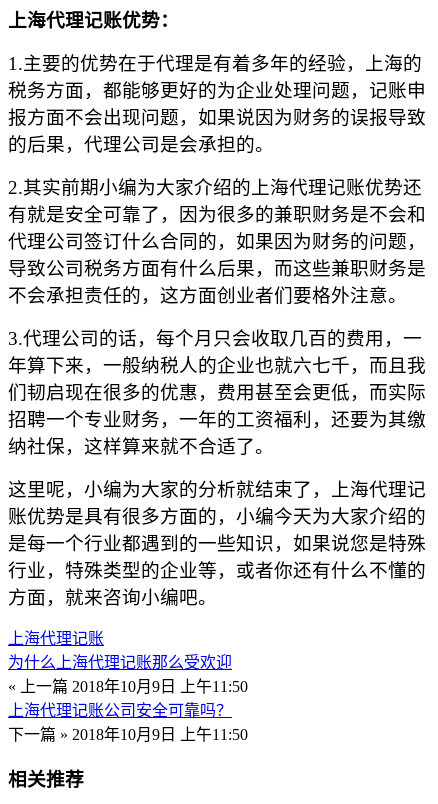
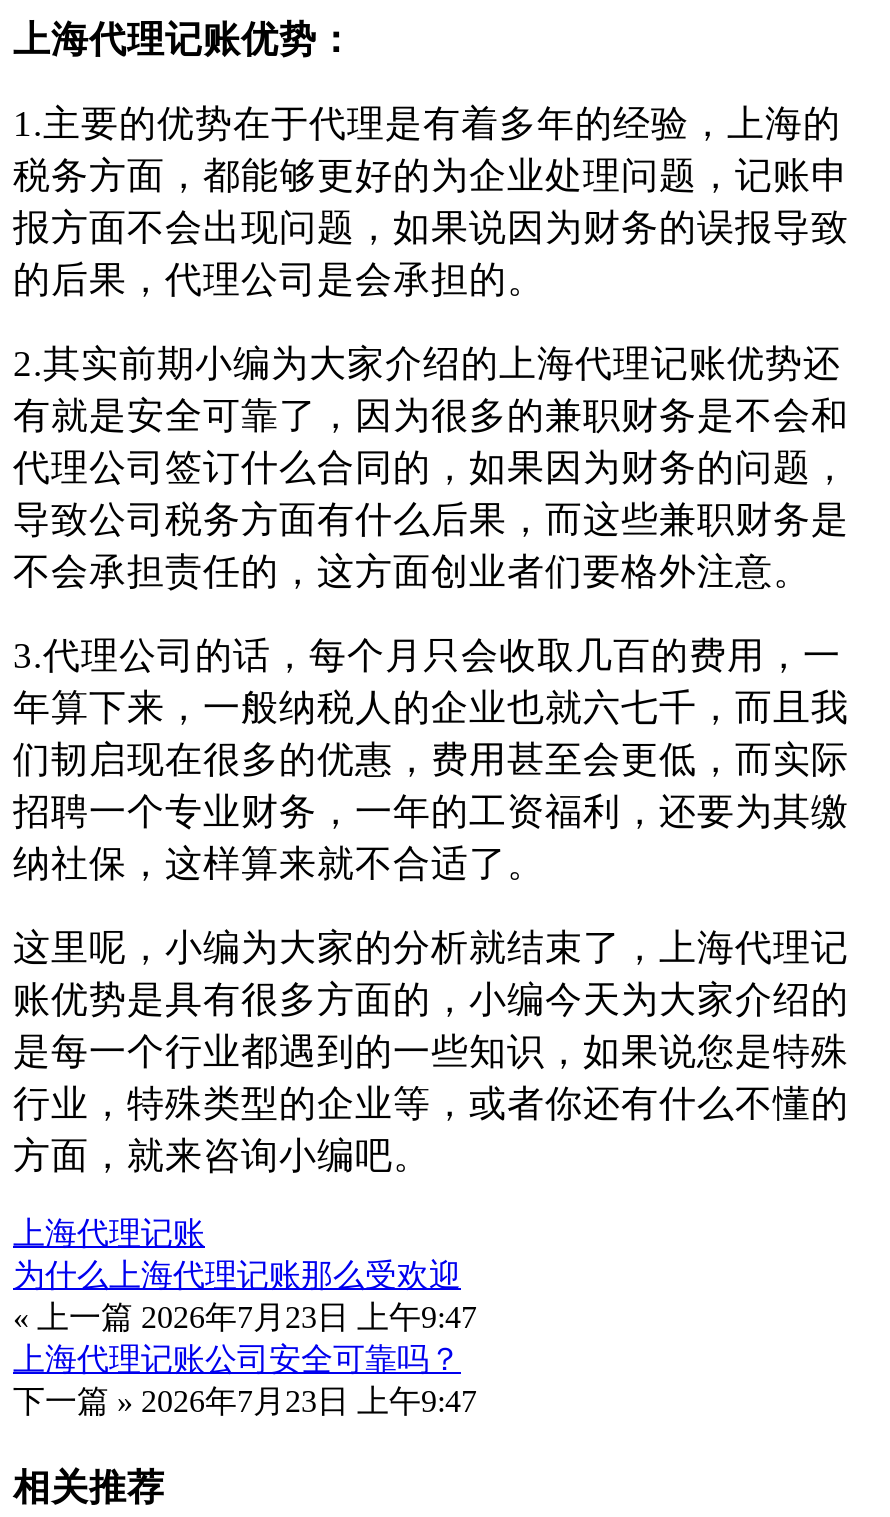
[8,678,248,695] « 上一篇 2018年10月9日 上午11:50 -> [13,1300,477,1334] « 上一篇 2026年7月23日 上午9:47
[8,726,248,743] 下一篇 » 2018年10月9日 上午11:50 -> [13,1384,477,1418] 下一篇 » 2026年7月23日 上午9:47

